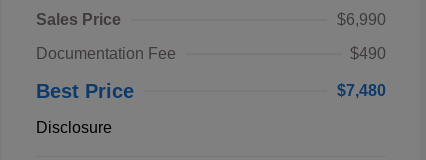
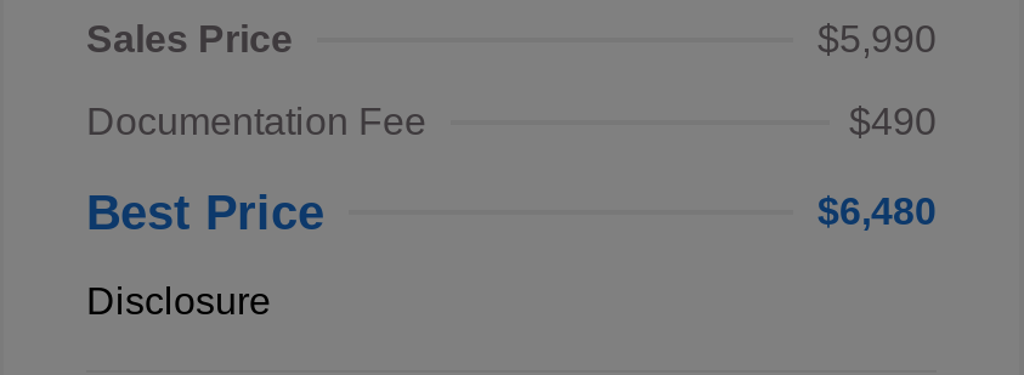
[337,11,386,28] $6,990 -> [817,17,937,58] $5,990
[337,82,386,99] $7,480 -> [817,190,937,231] $6,480

